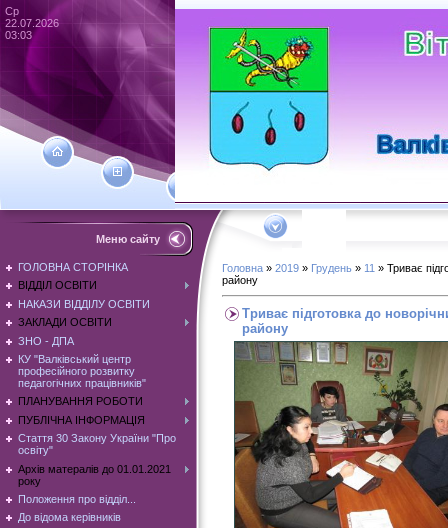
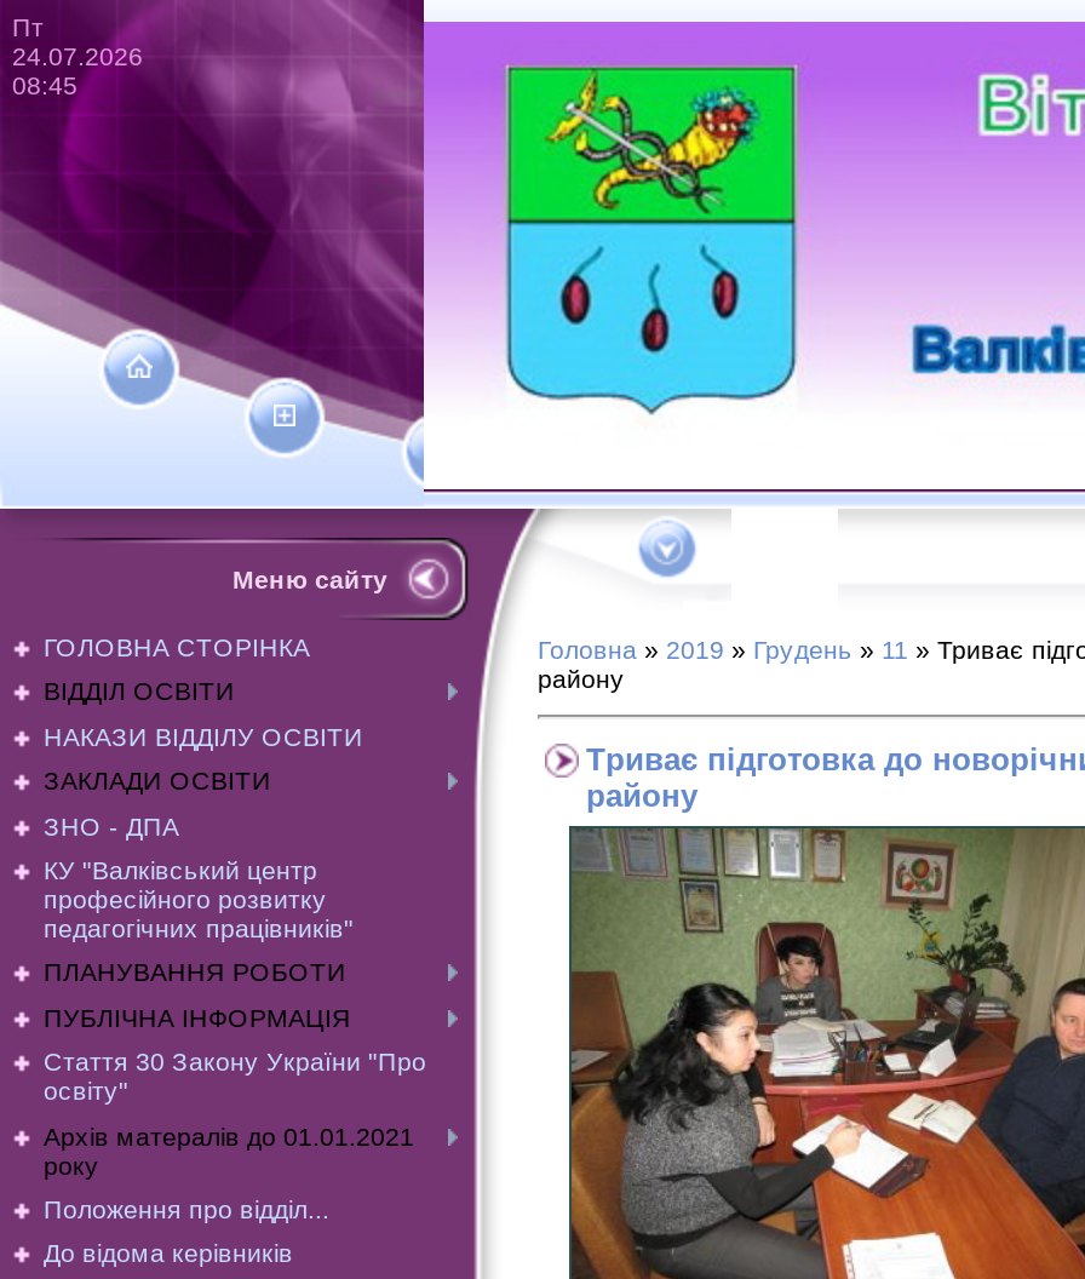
[5,5,59,41] Ср | 22.07.2026 | 03:03 -> [12,12,143,99] Пт | 24.07.2026 | 08:45

